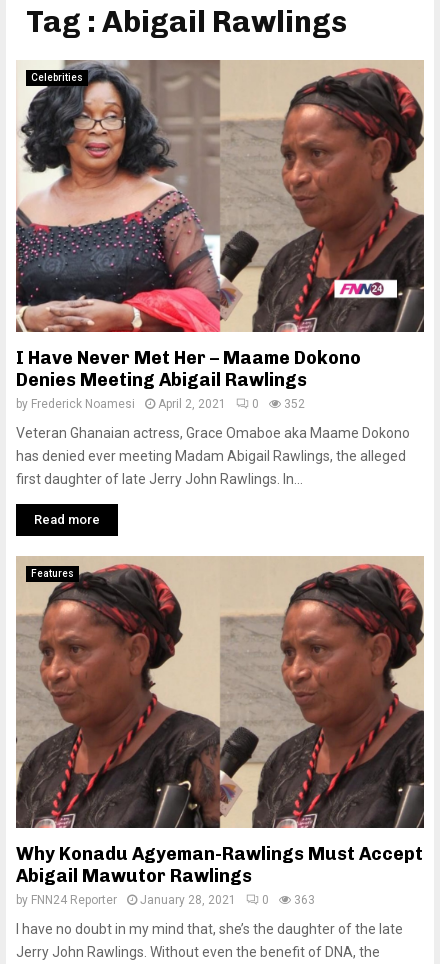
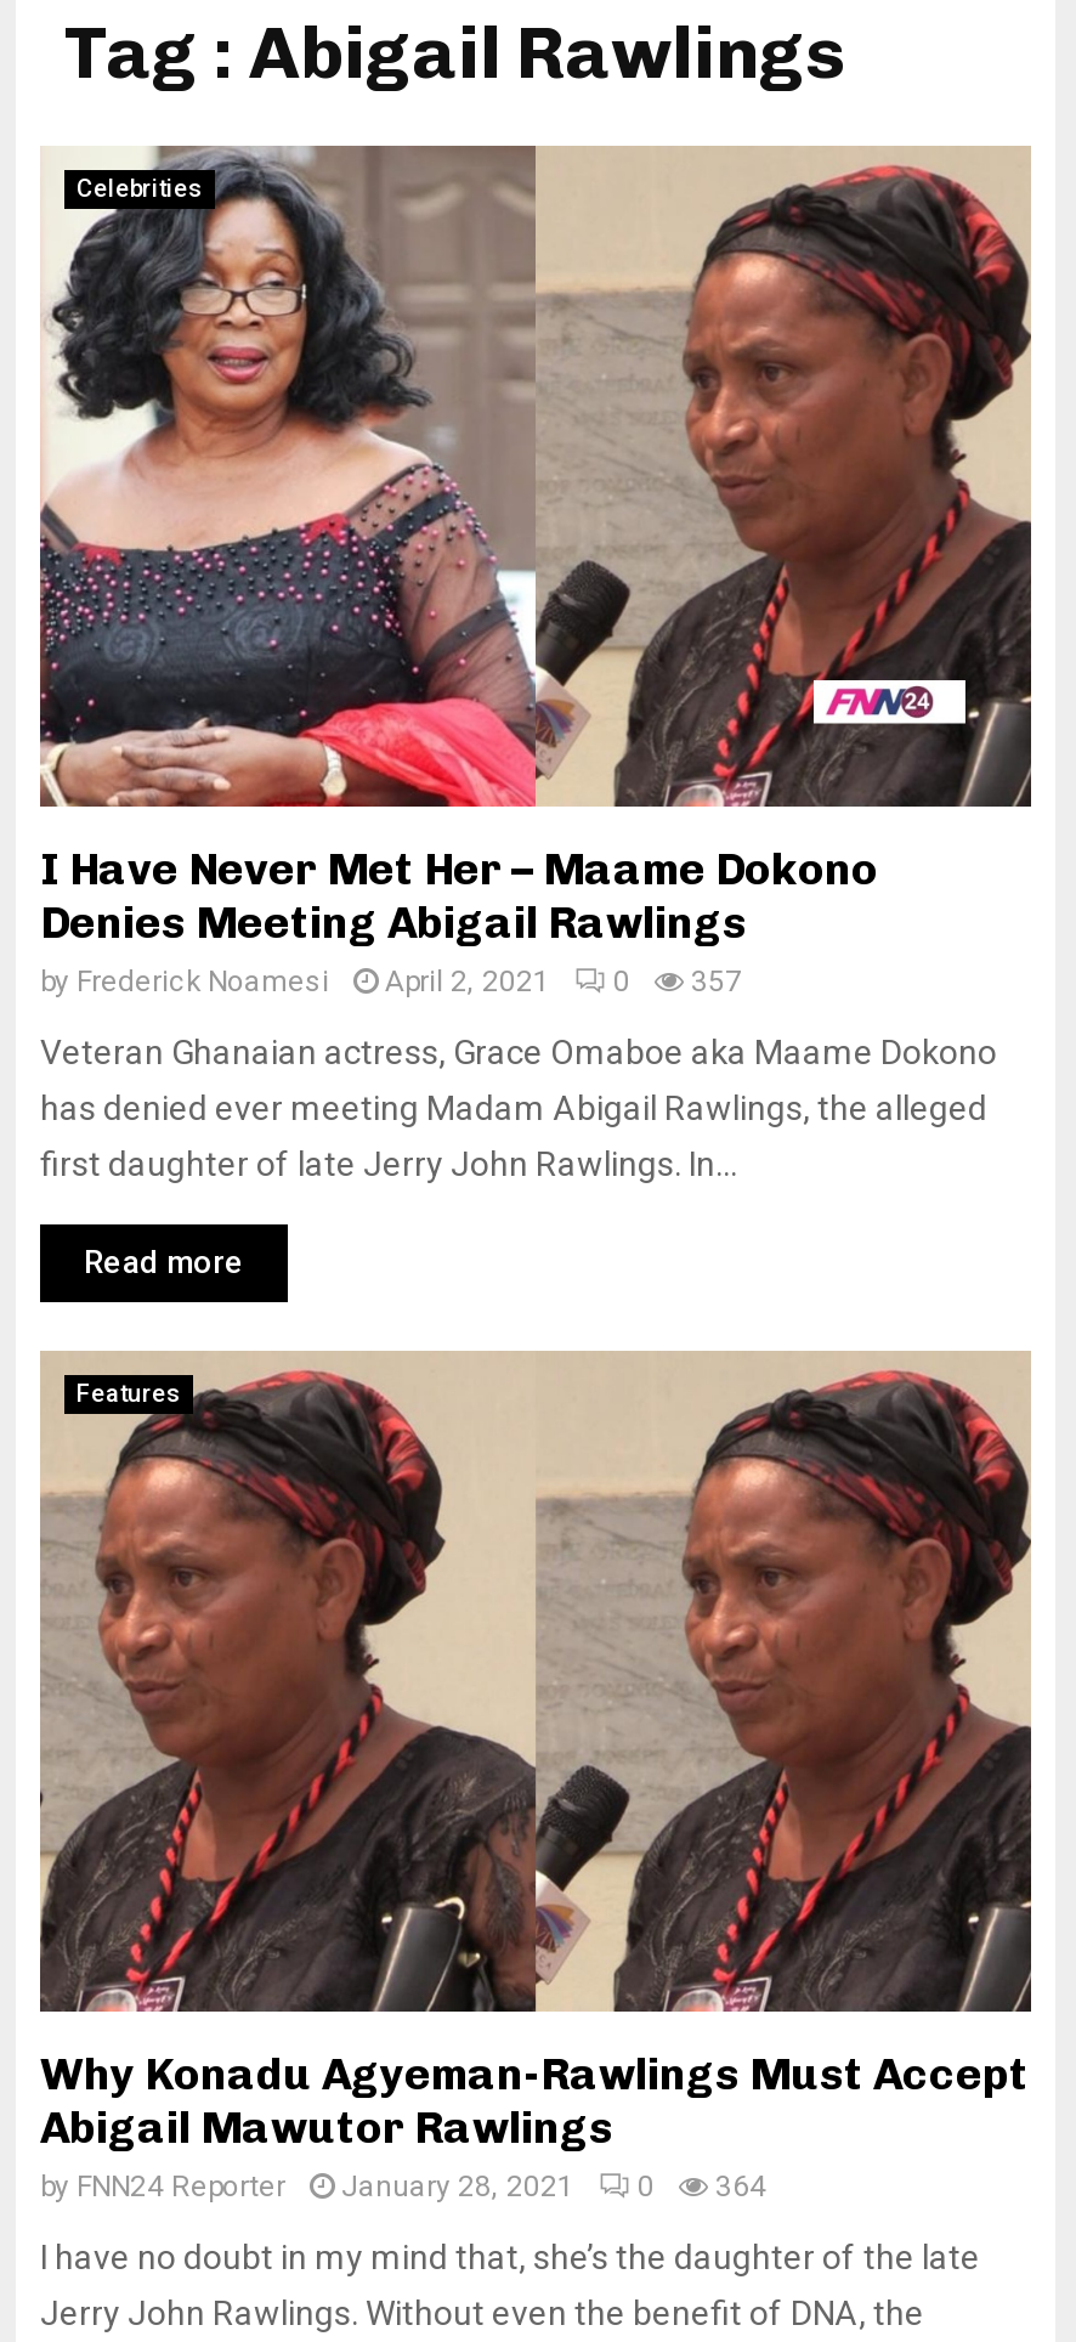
[16,397,305,411] by Frederick Noamesi April 2, 2021 0 352 -> [40,964,742,999] by Frederick Noamesi April 2, 2021 0 357
[16,893,315,907] by FNN24 Reporter January 28, 2021 0 363 -> [40,2170,766,2204] by FNN24 Reporter January 28, 2021 0 364

